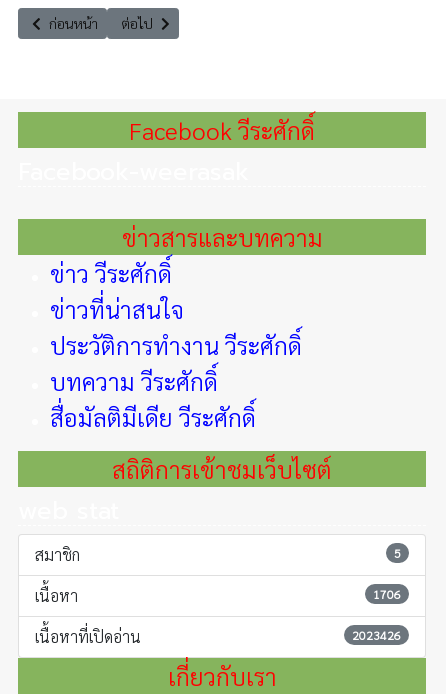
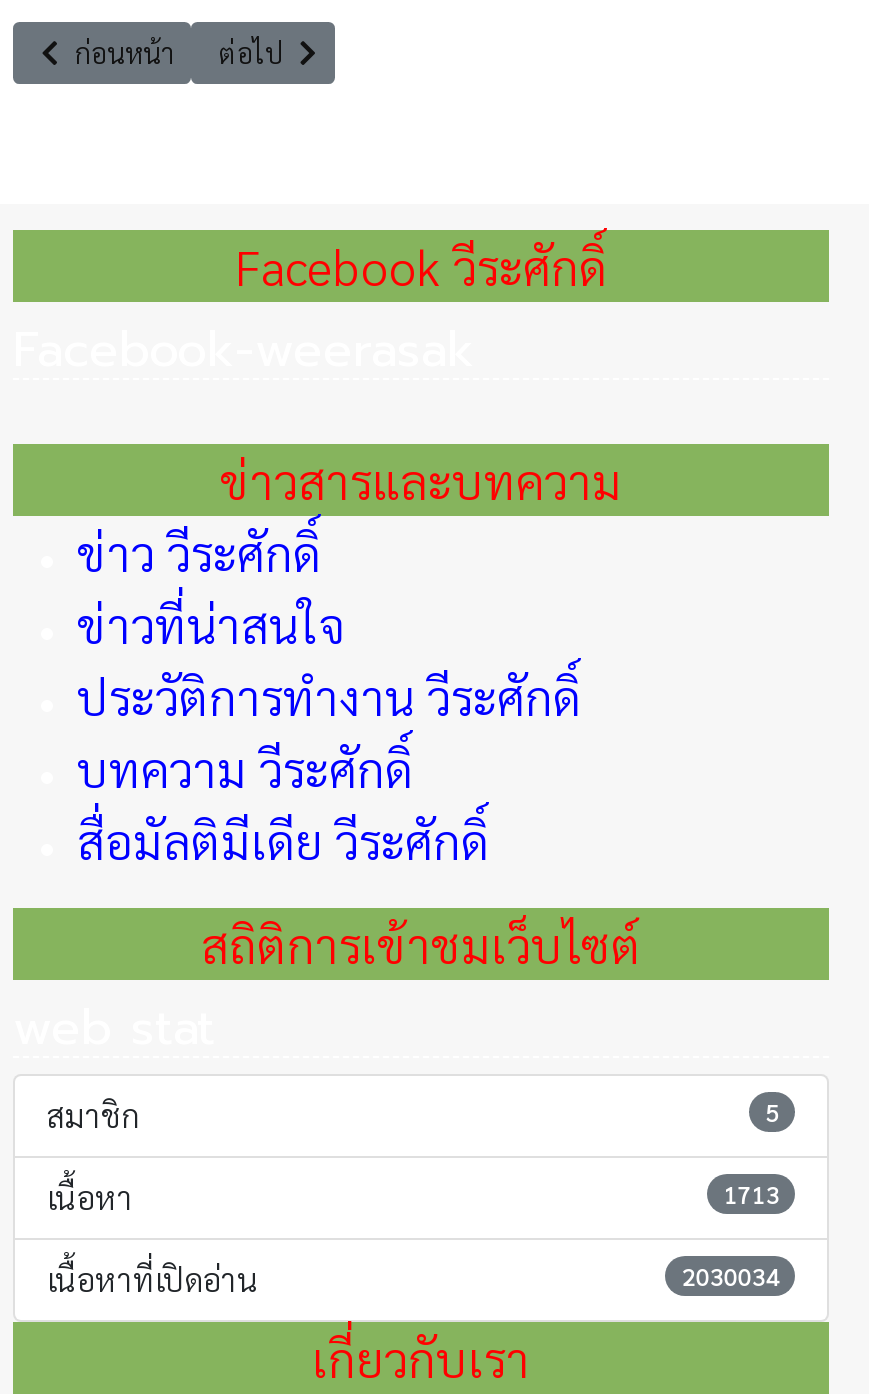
[373,586,401,602] 1706 -> [723,1178,779,1210] 1713
[352,627,401,643] 2023426 -> [681,1260,779,1292] 2030034

